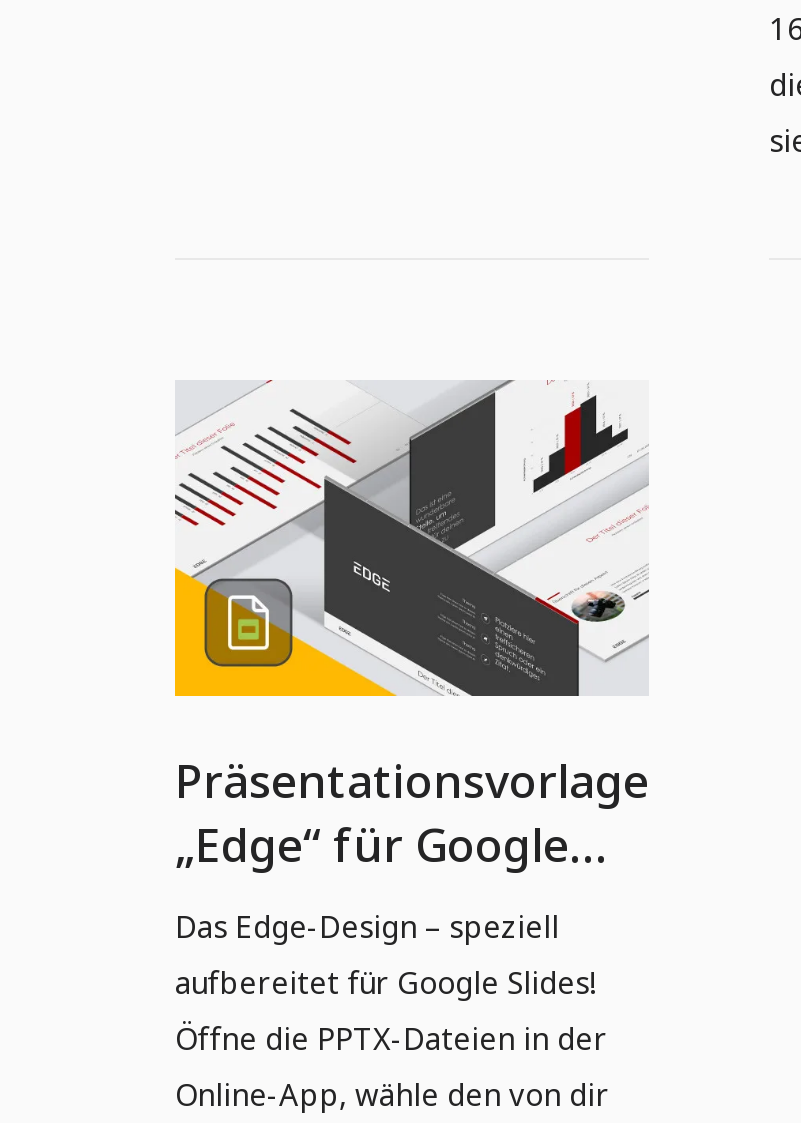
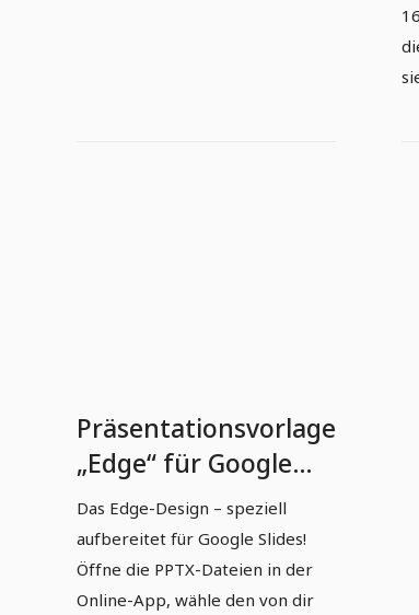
[173,378,649,700] [image] -> none

